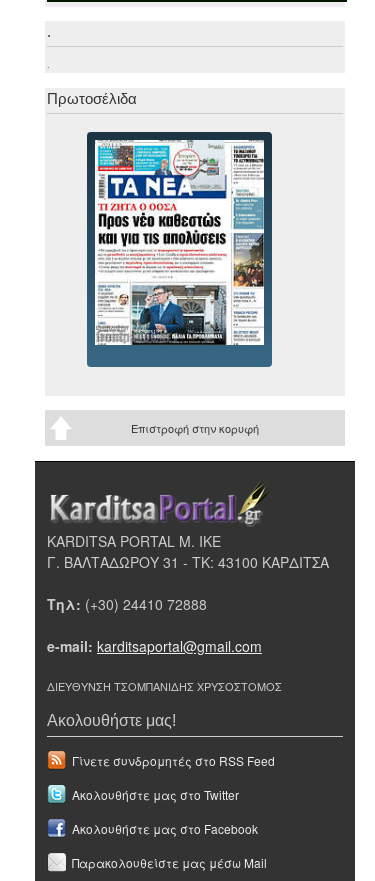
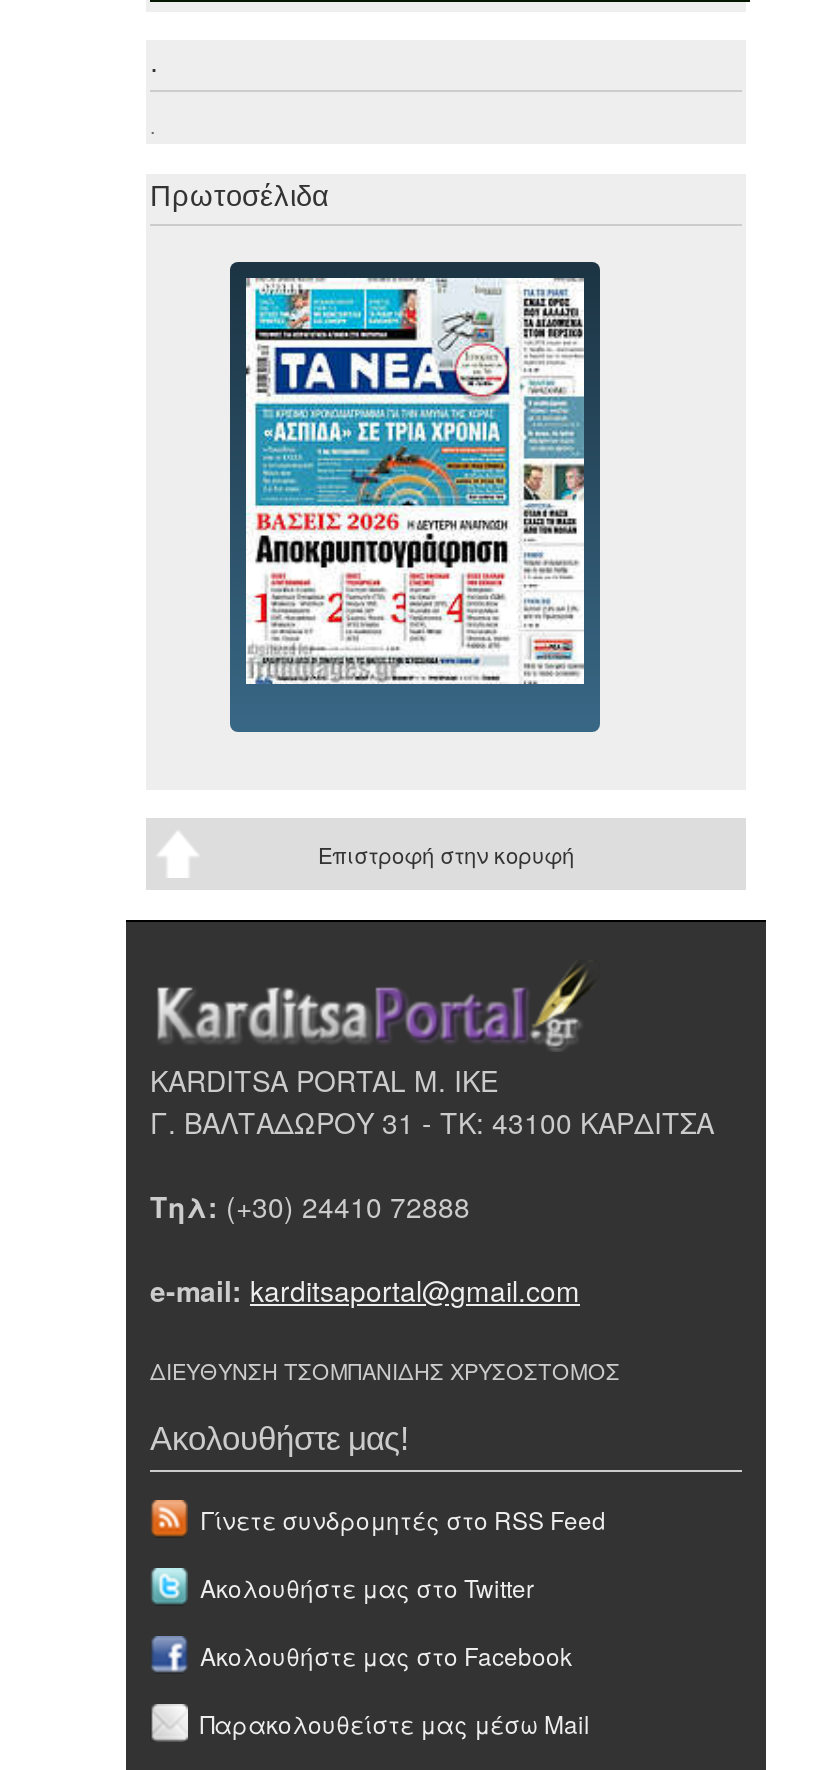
[95,140,265,346] [image] -> [246,278,586,688] [image]

